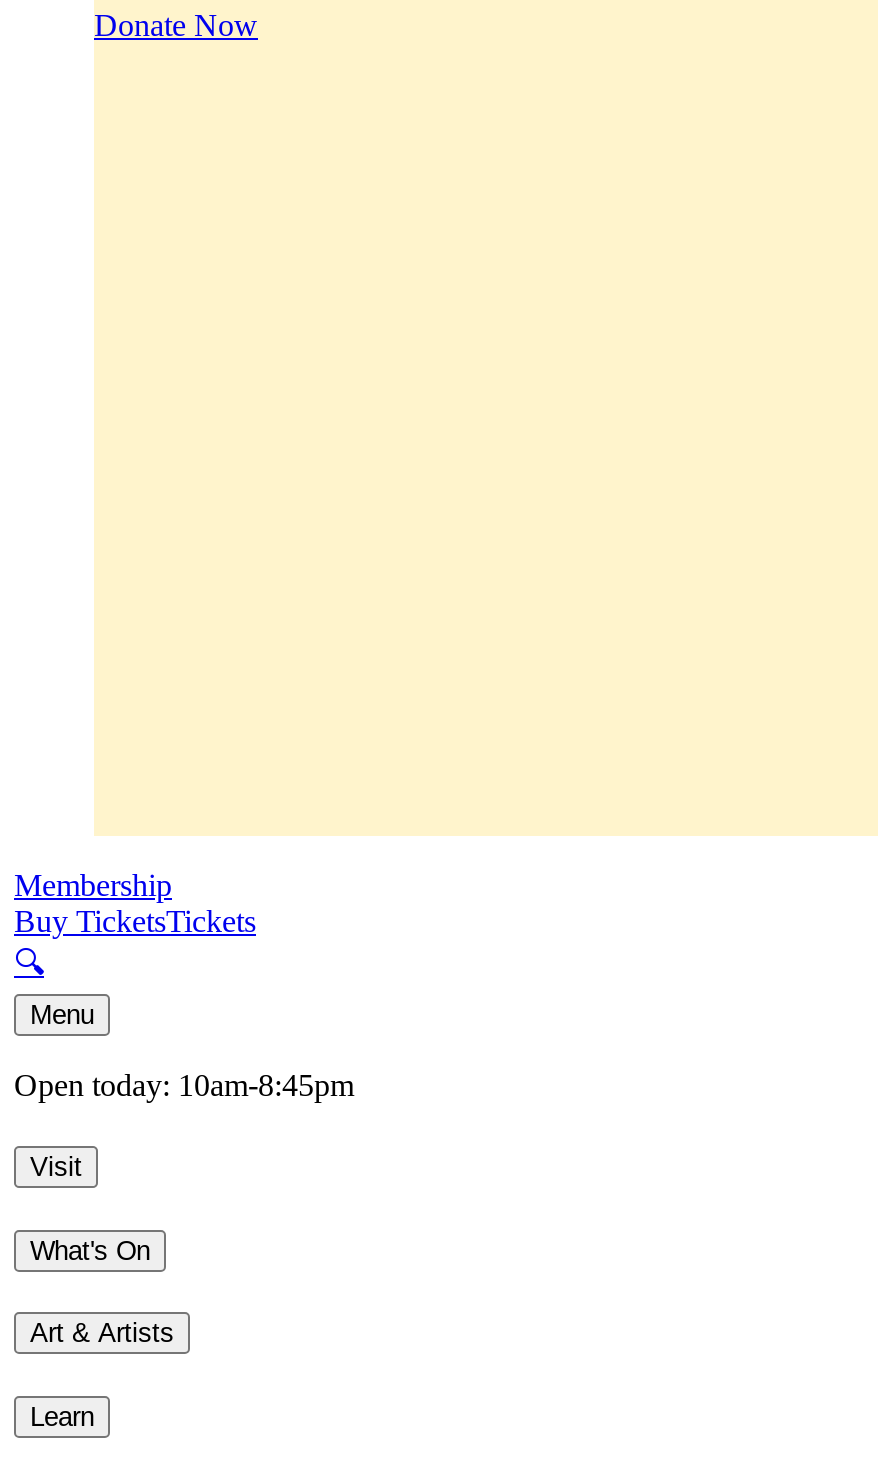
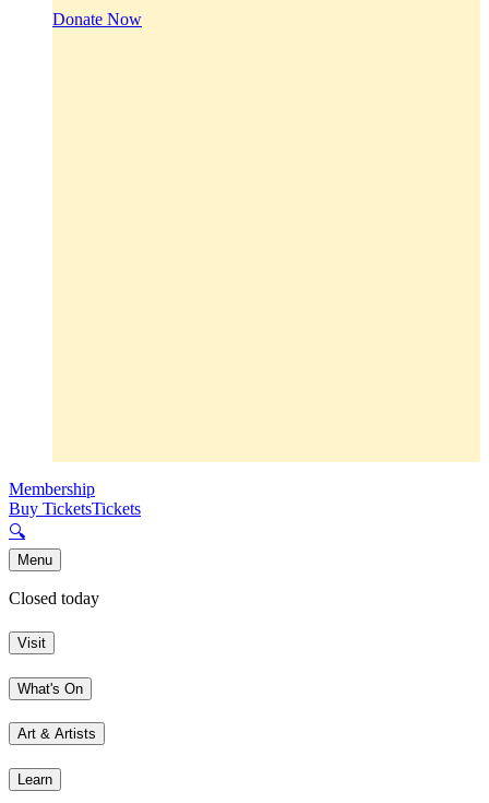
[14,1069,354,1103] Open today: 10am-8:45pm -> [9,589,99,608] Closed today

